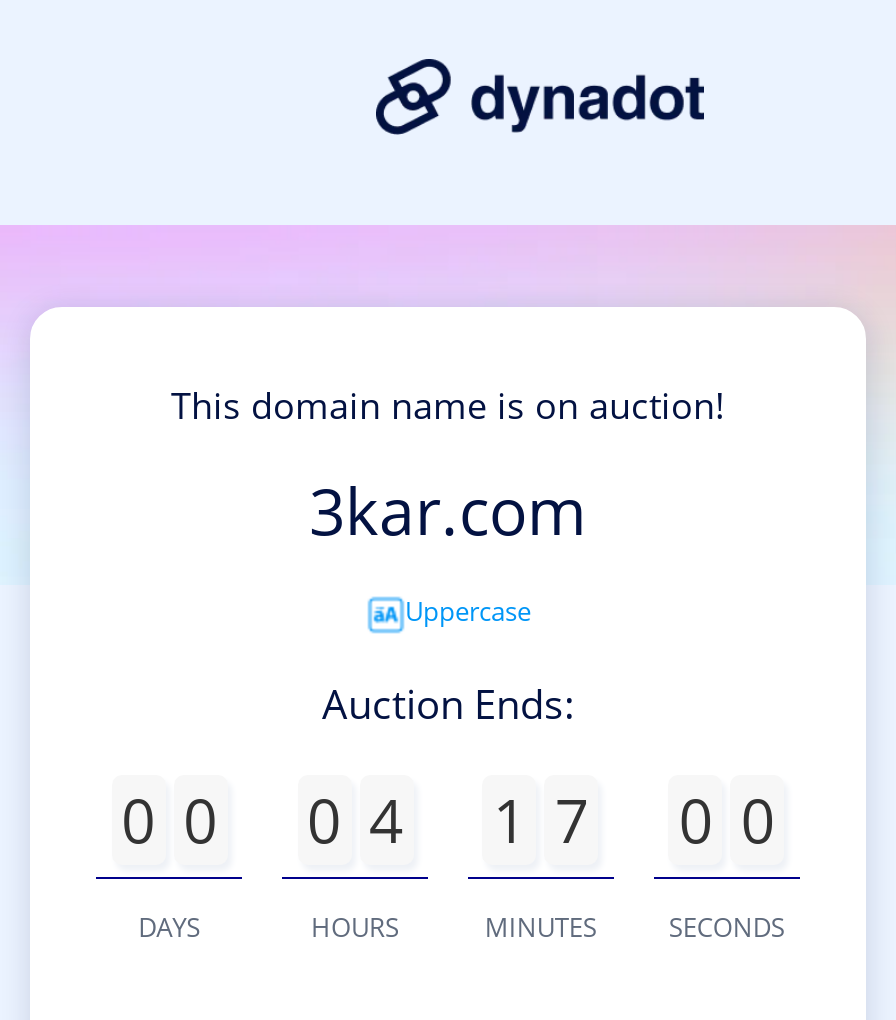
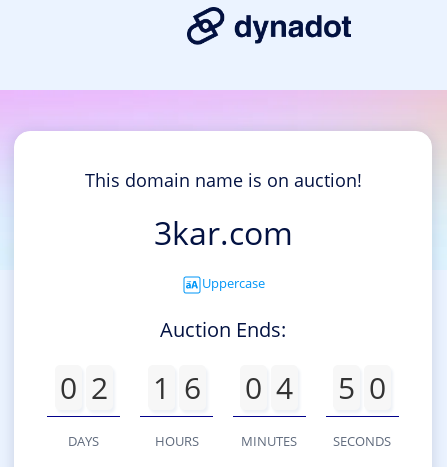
[121,779,217,861] 0 0 -> [60,367,108,408] 0 2
[307,779,403,861] 0 4 -> [152,367,200,408] 1 6
[493,779,589,861] 1 7 -> [245,367,293,408] 0 4
[679,779,775,861] 0 0 -> [338,367,386,408] 5 0

